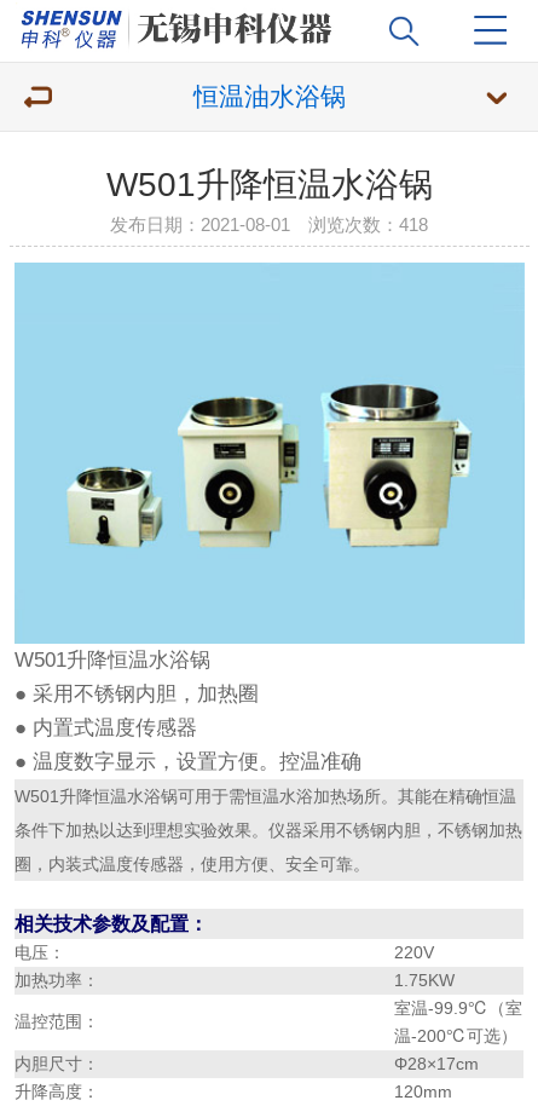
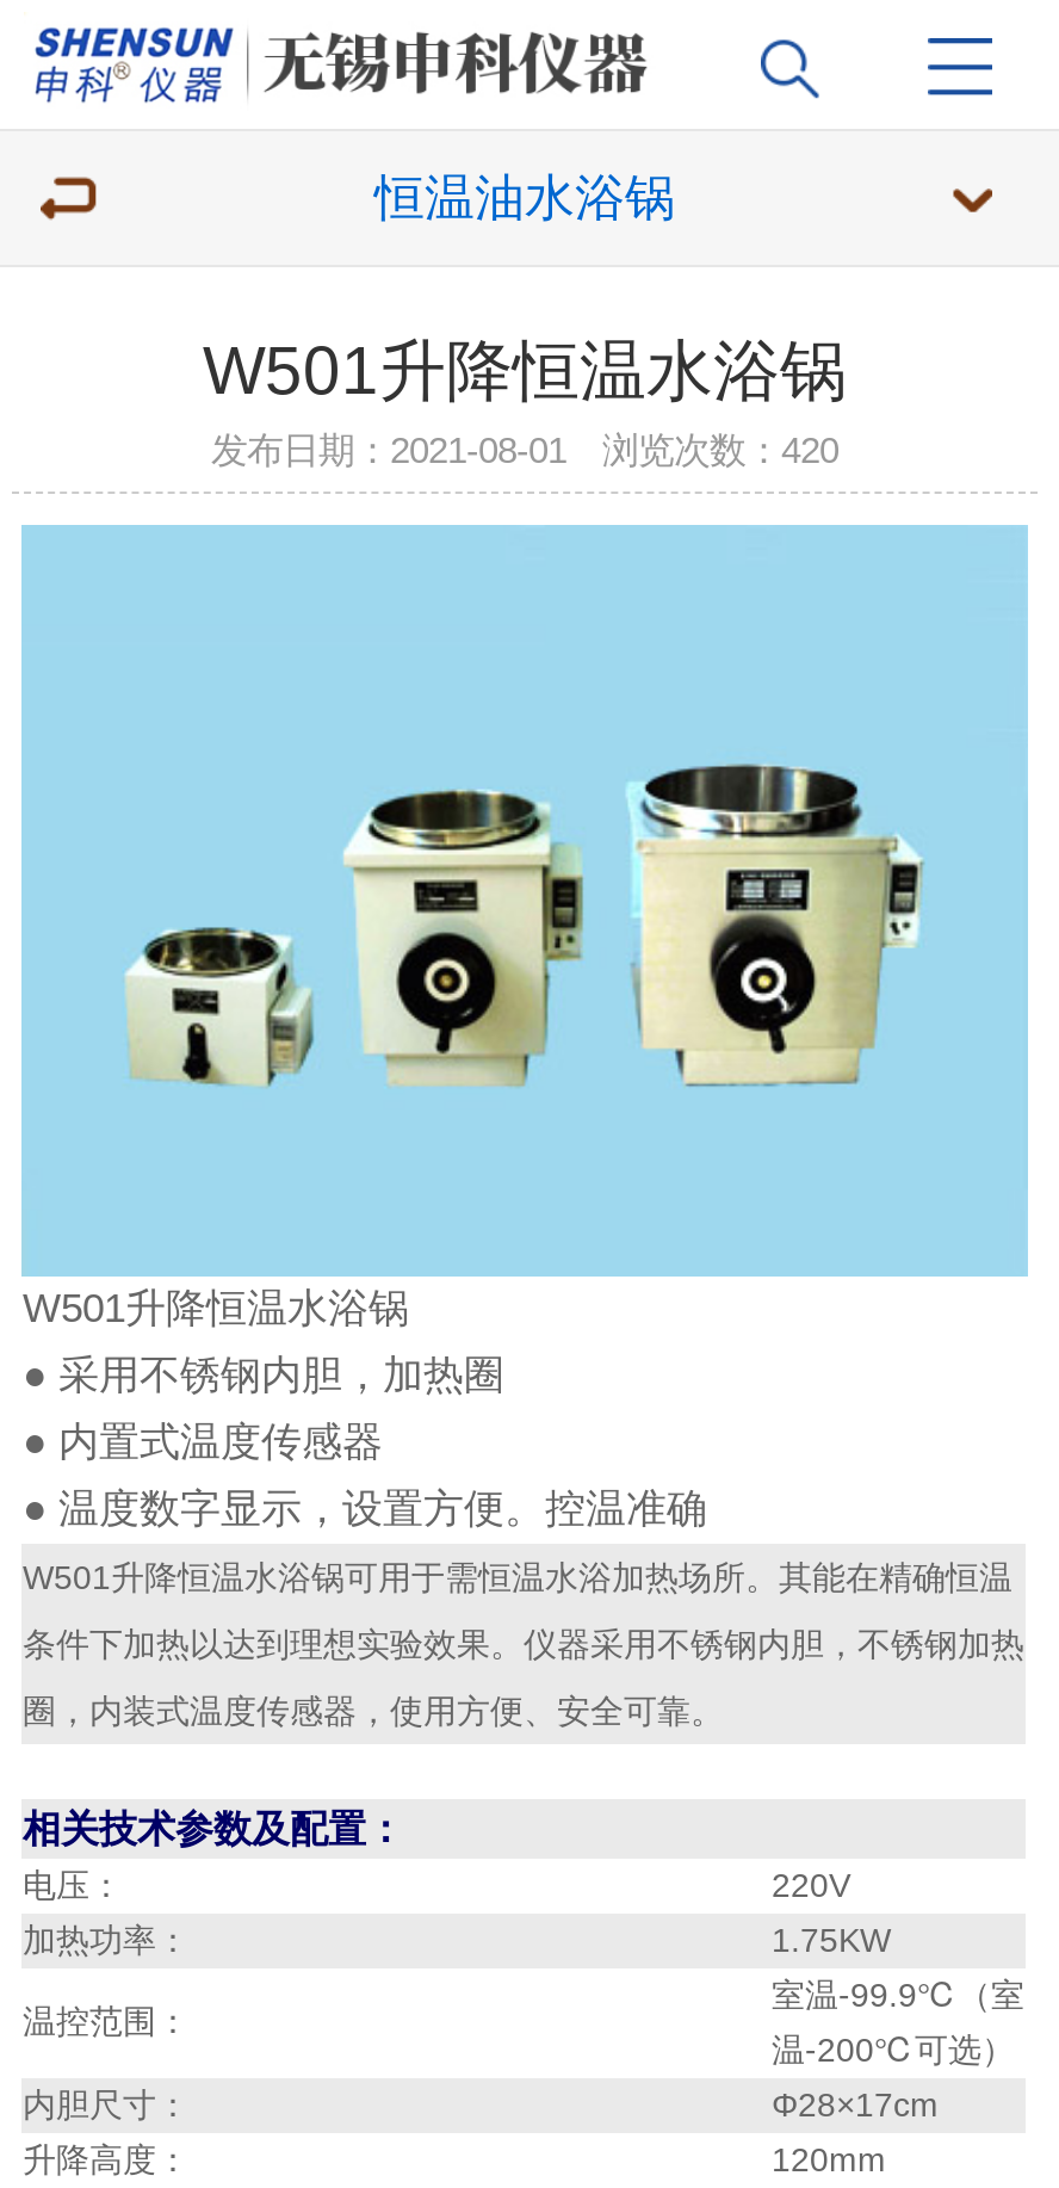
[111,214,429,235] 发布日期：2021-08-01 浏览次数：418 -> [211,429,838,470] 发布日期：2021-08-01 浏览次数：420

